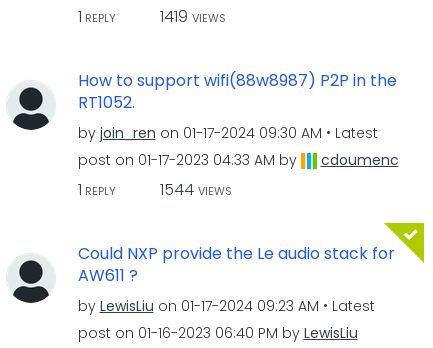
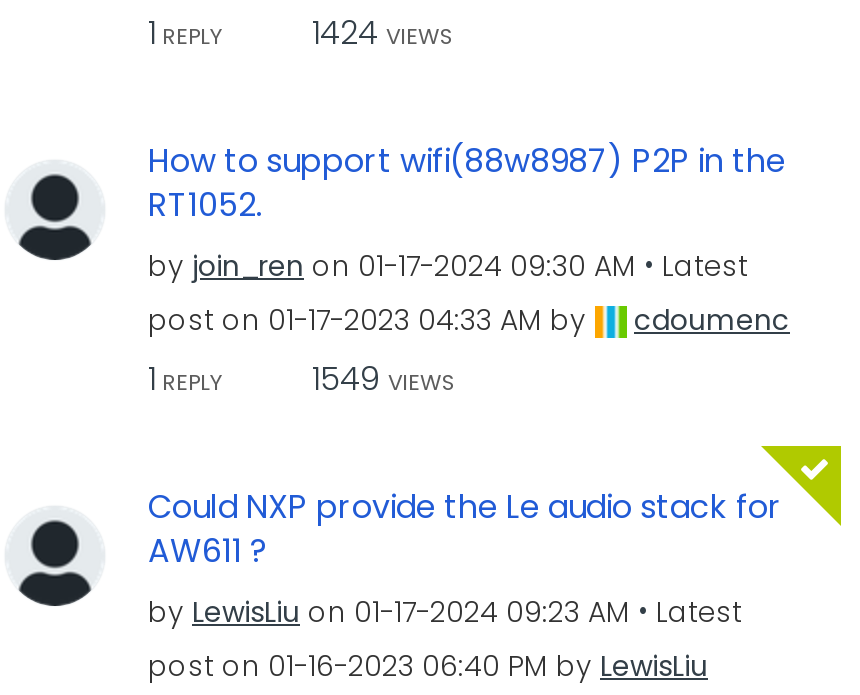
[77,5,225,28] 1 REPLY 1419 VIEWS -> [148,10,454,56] 1 REPLY 1424 VIEWS
[77,177,231,200] 1 REPLY 1544 VIEWS -> [148,355,456,401] 1 REPLY 1549 VIEWS

